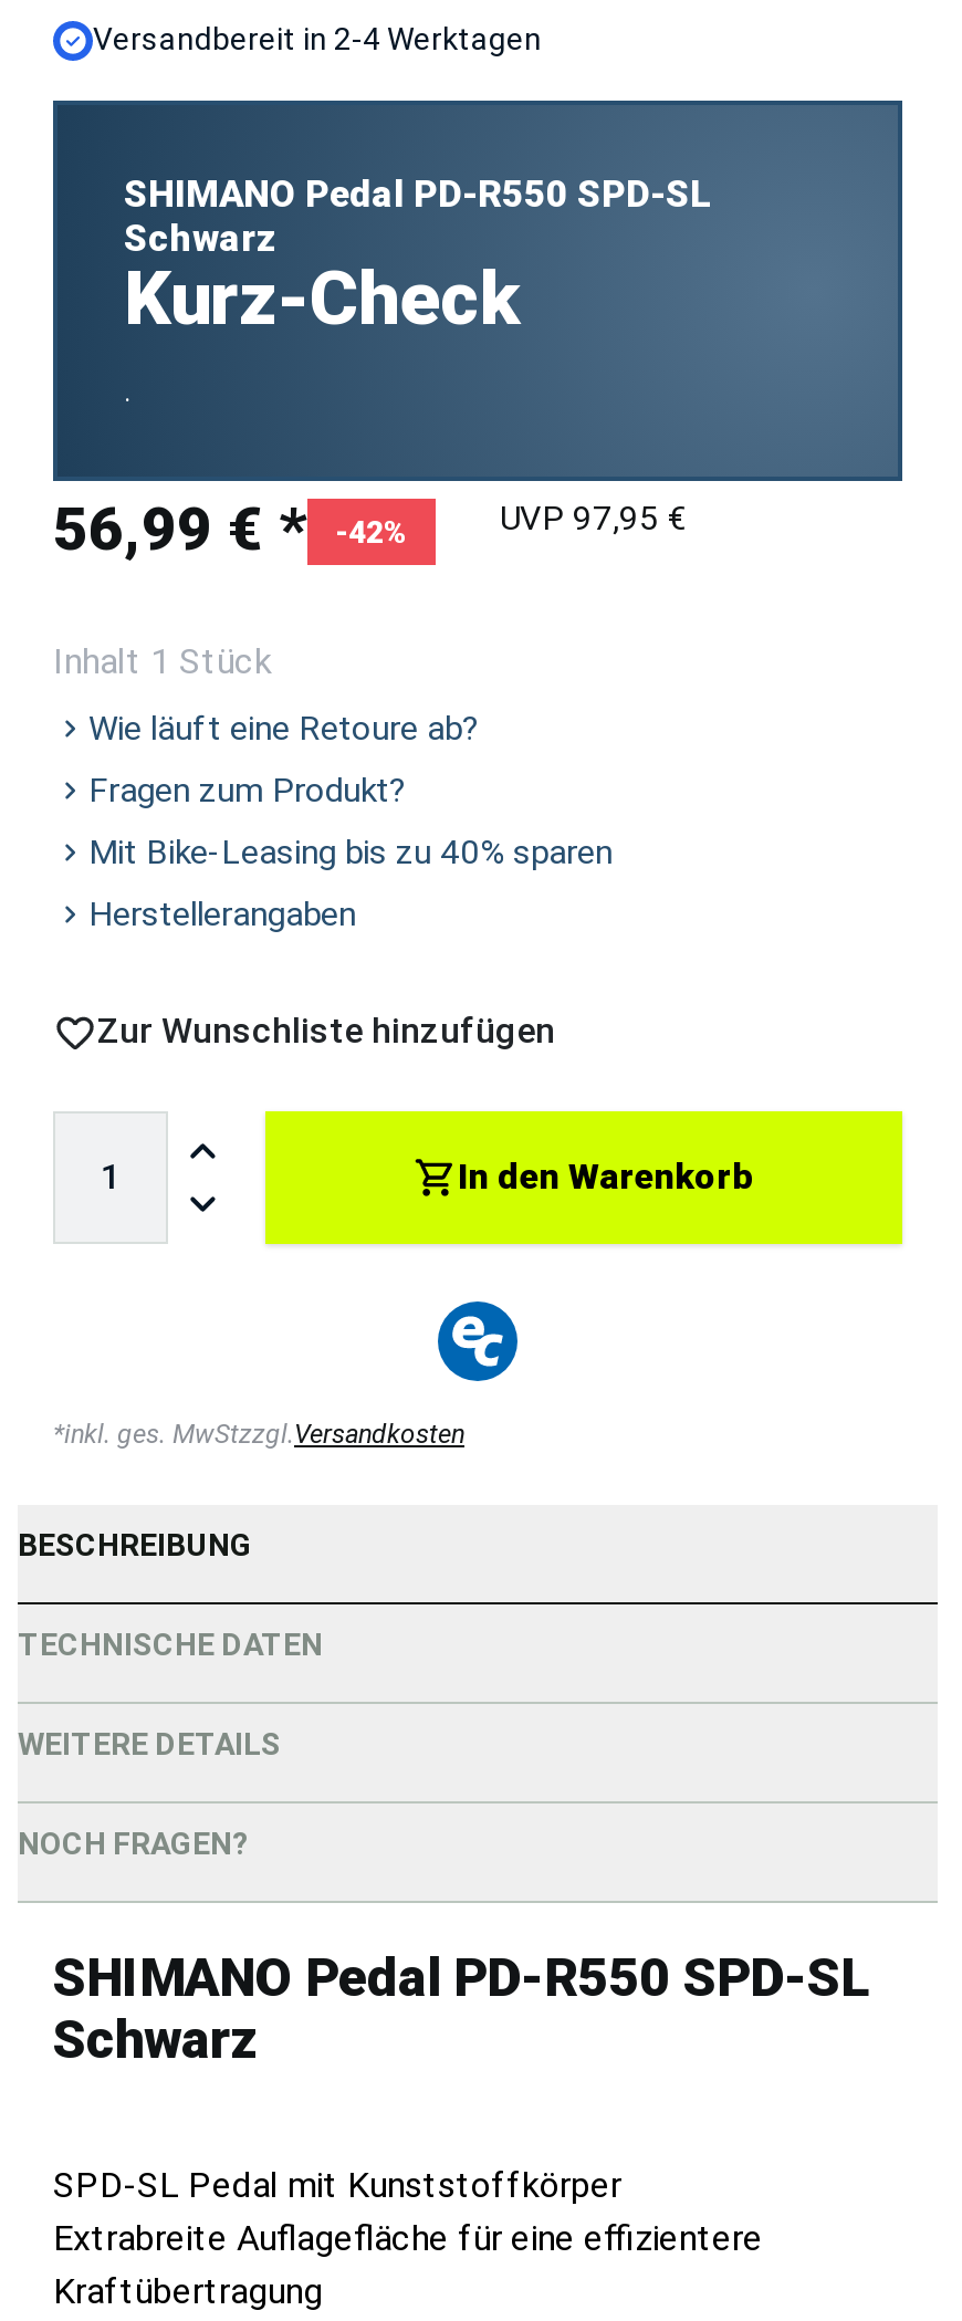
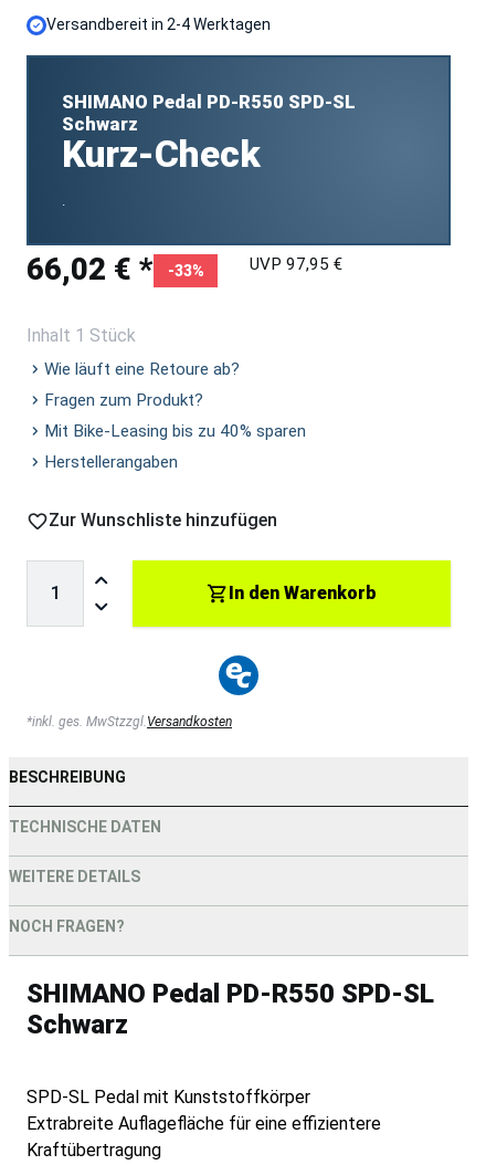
[53,494,307,565] 56,99 € * -> [27,252,154,287] 66,02 € *
[335,513,408,549] -42% -> [167,262,204,279] -33%

